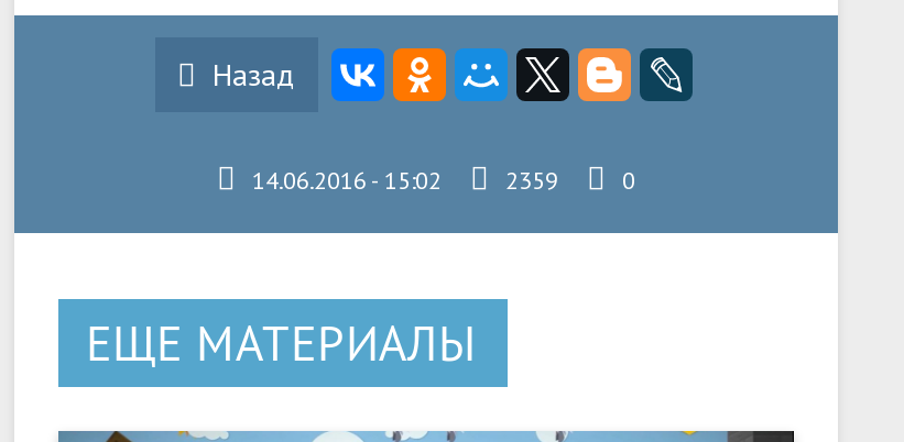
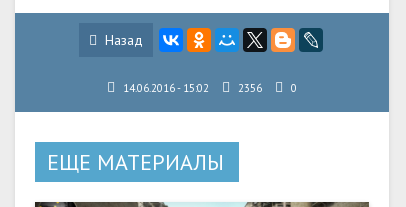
[246,165,635,196] 14.06.2016 - 15:02 2359 0 -> [120,81,297,95] 14.06.2016 - 15:02 2356 0

